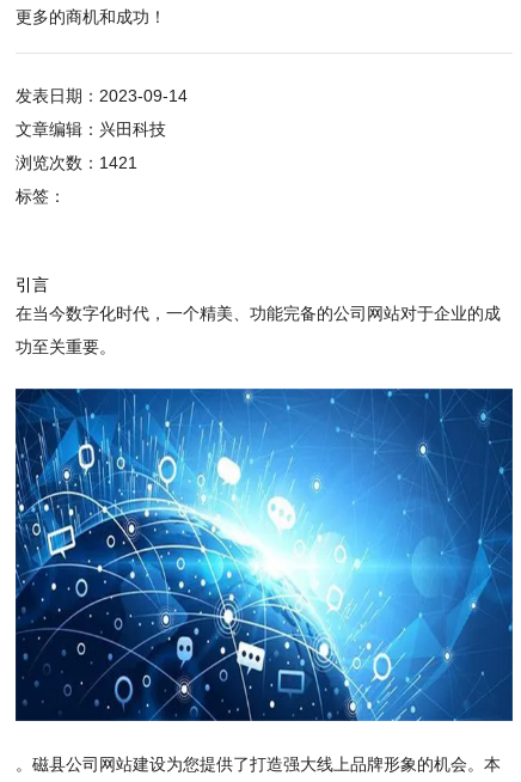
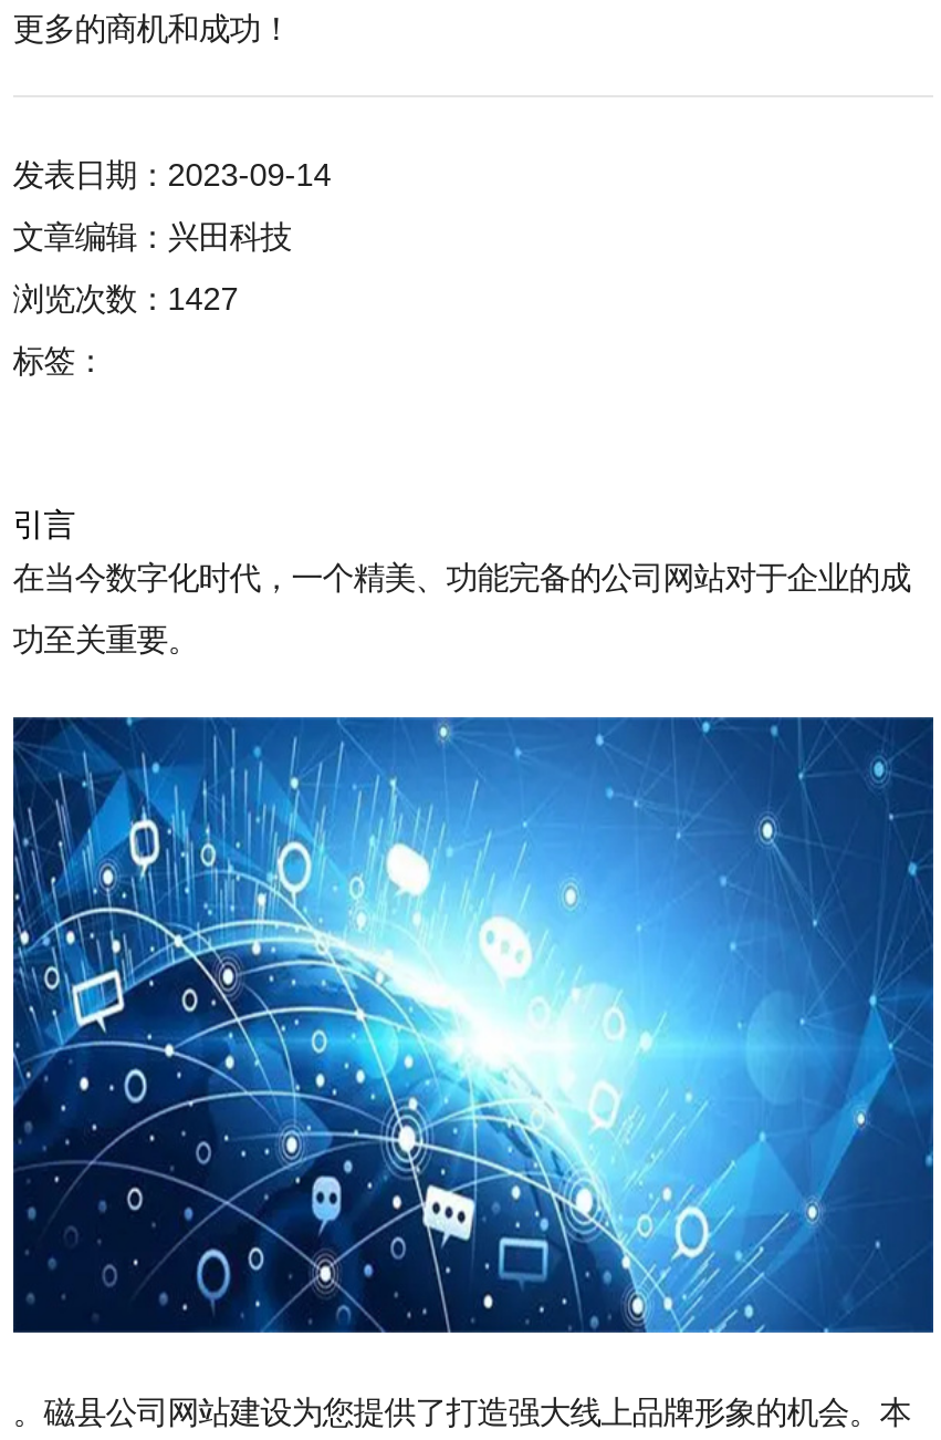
[15,154,137,173] 浏览次数：1421 -> [13,282,238,317] 浏览次数：1427

